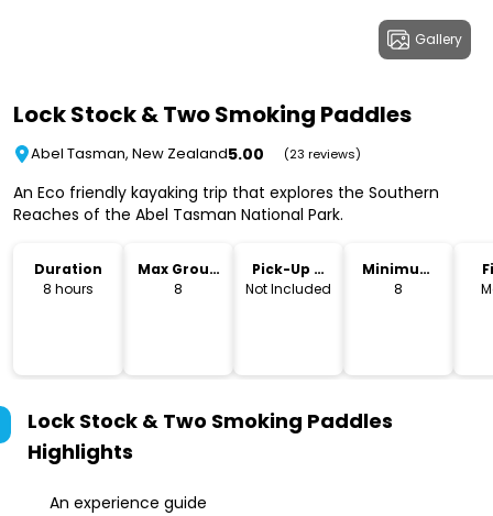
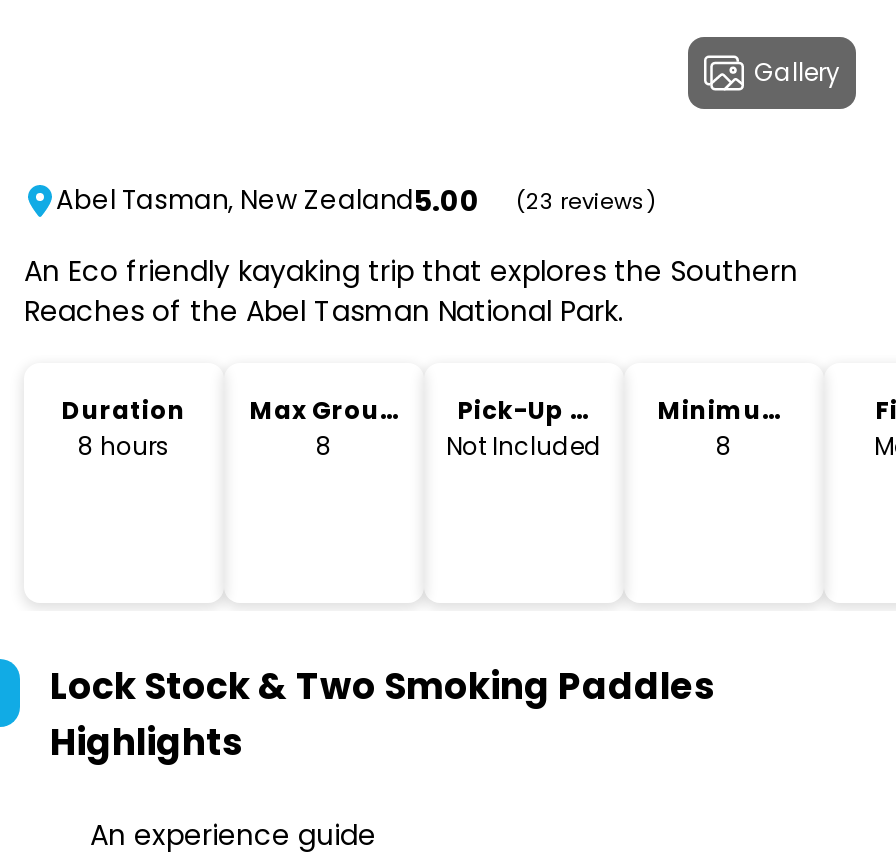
[13,99,412,130] Lock Stock & Two Smoking Paddles -> none

